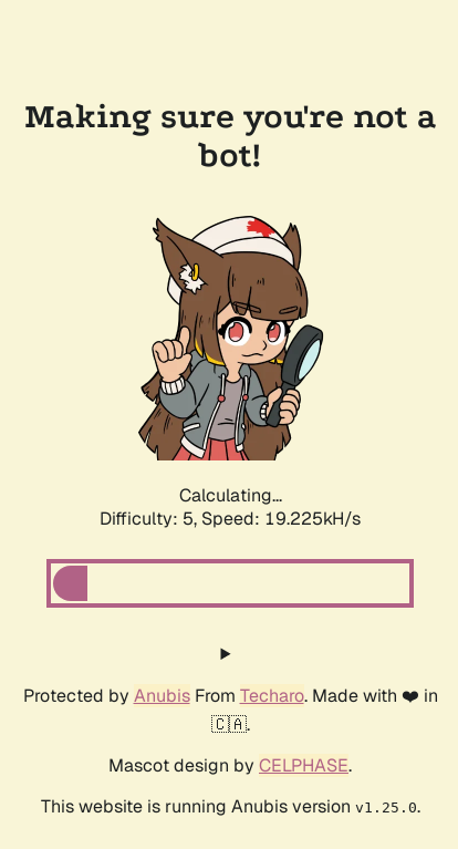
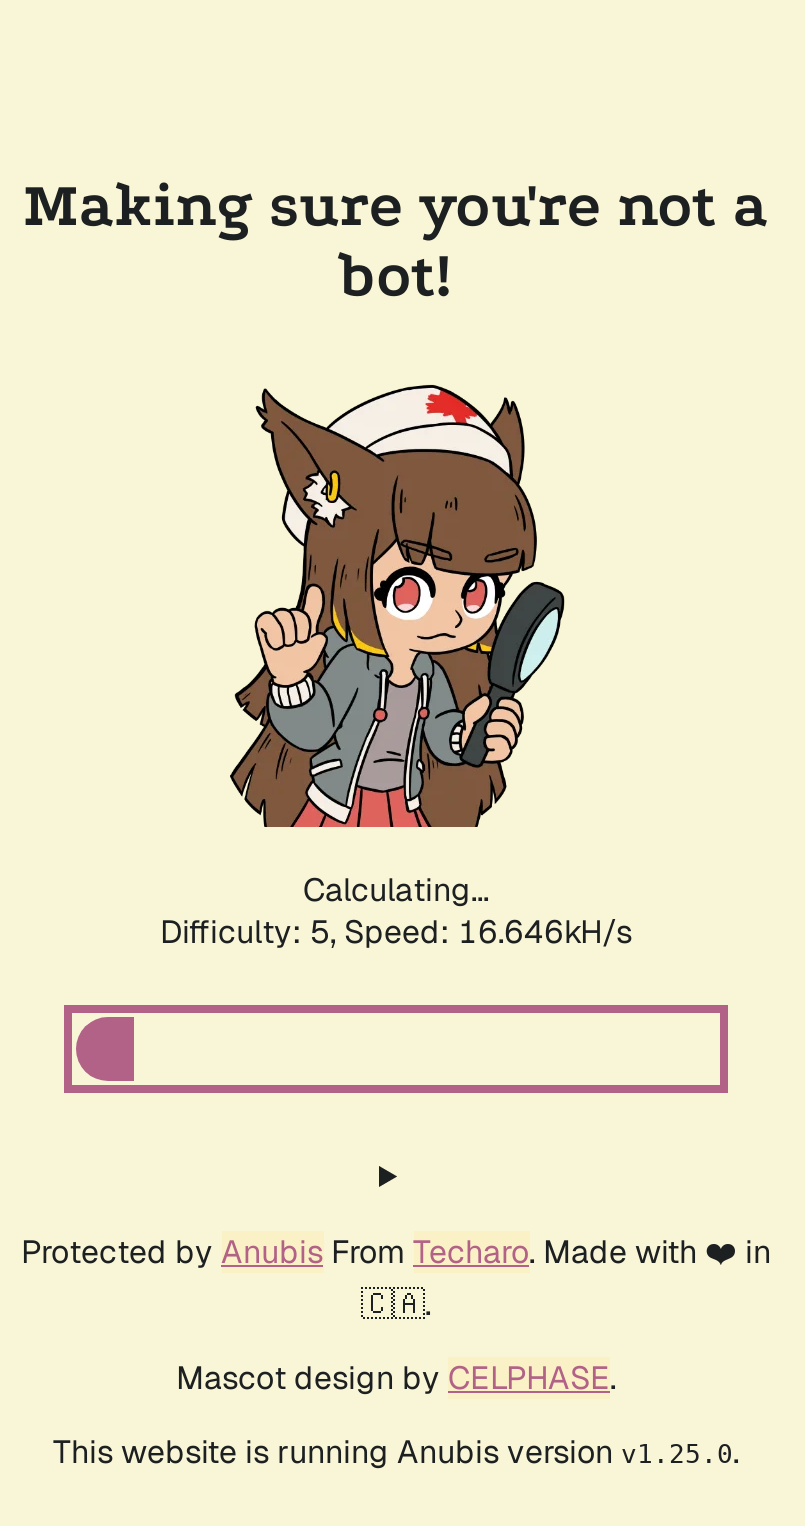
[100,507,361,530] Difficulty: 5, Speed: 19.225kH/s -> [160,911,632,953] Difficulty: 5, Speed: 16.646kH/s

